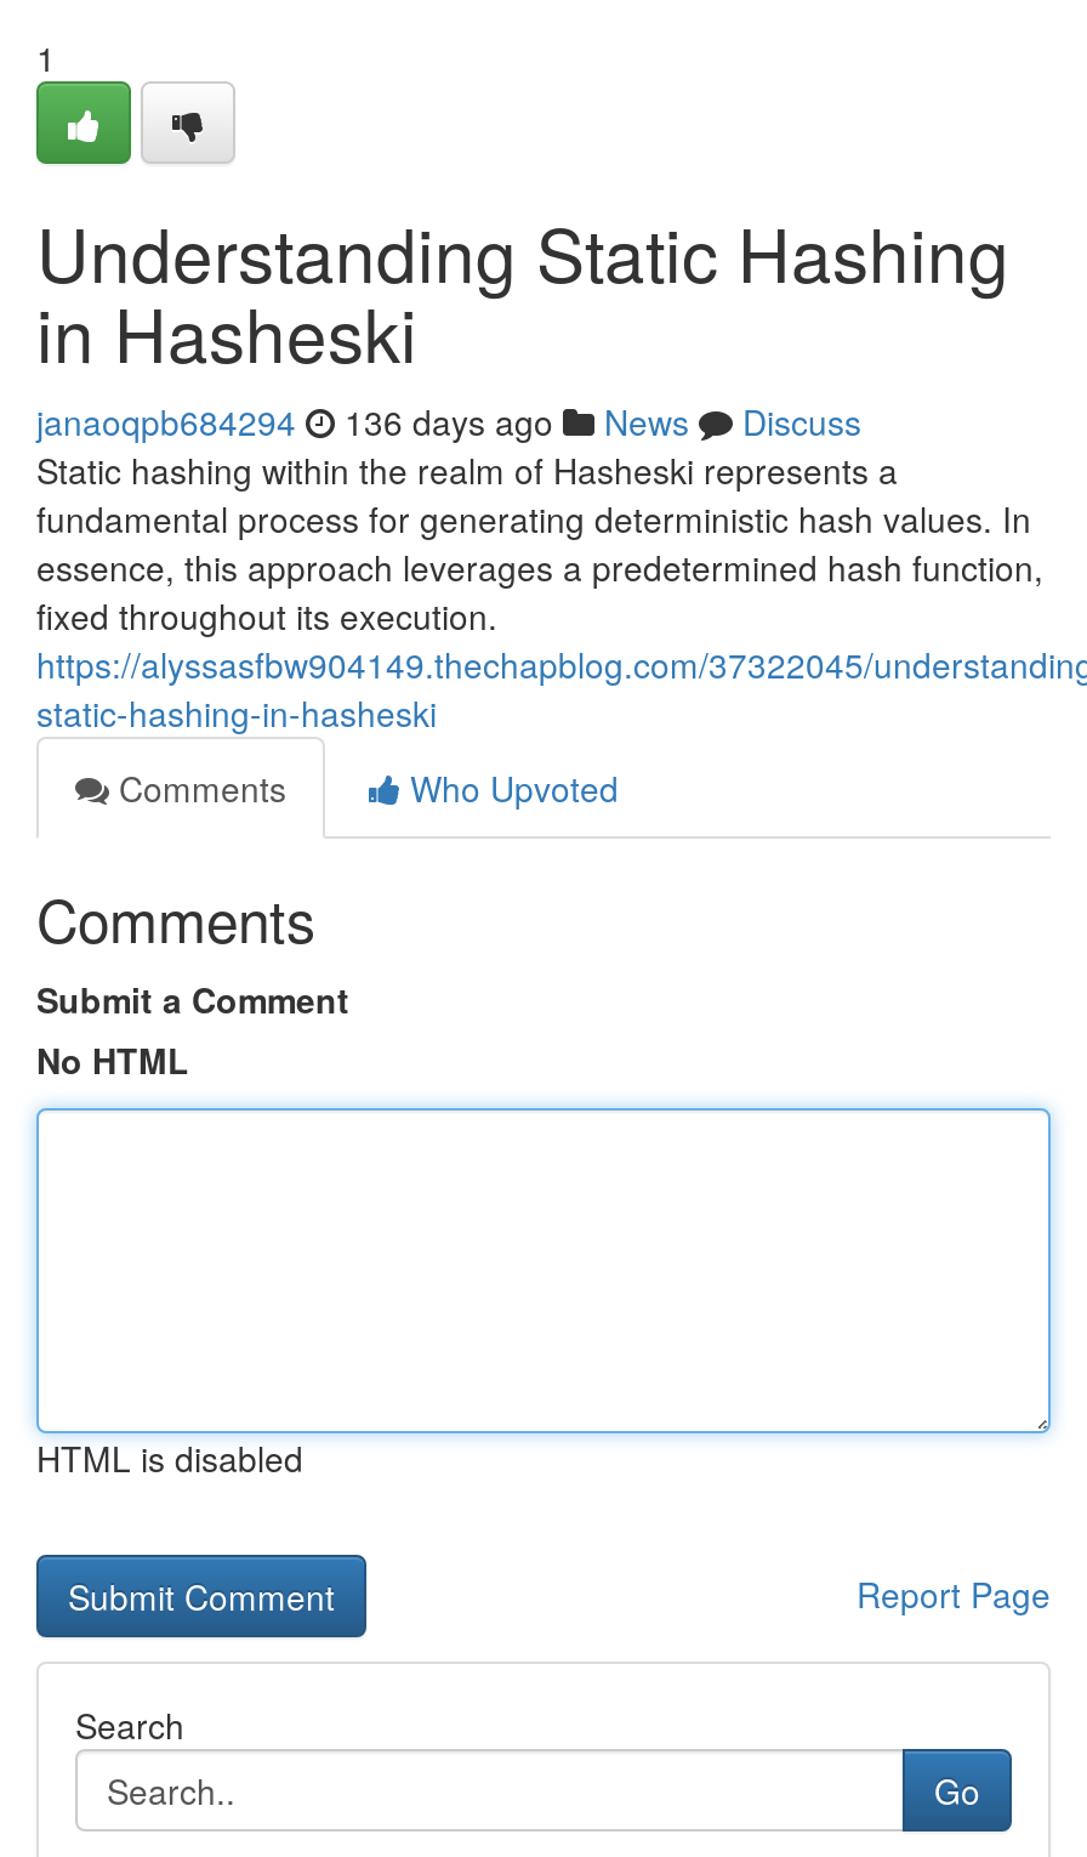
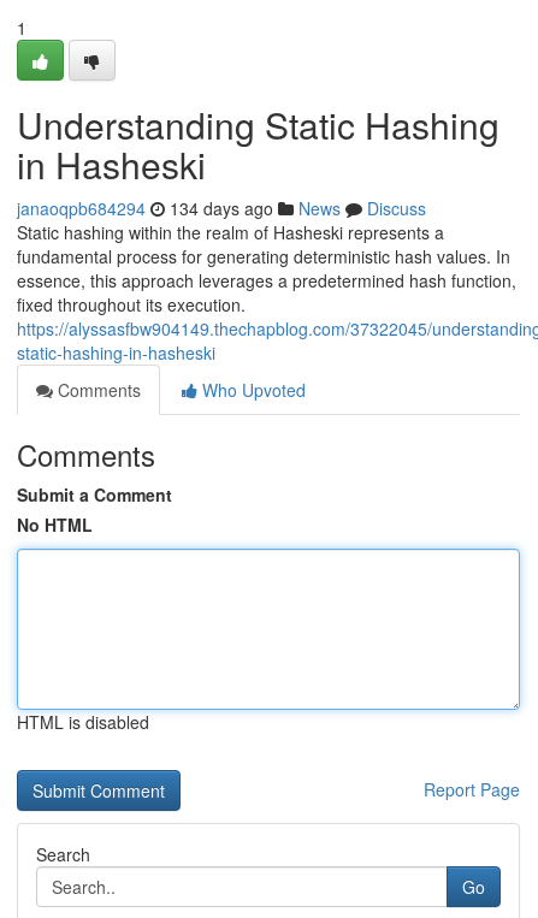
[36,397,861,445] janaoqpb684294 136 days ago News Discuss -> [17,196,426,220] janaoqpb684294 134 days ago News Discuss

